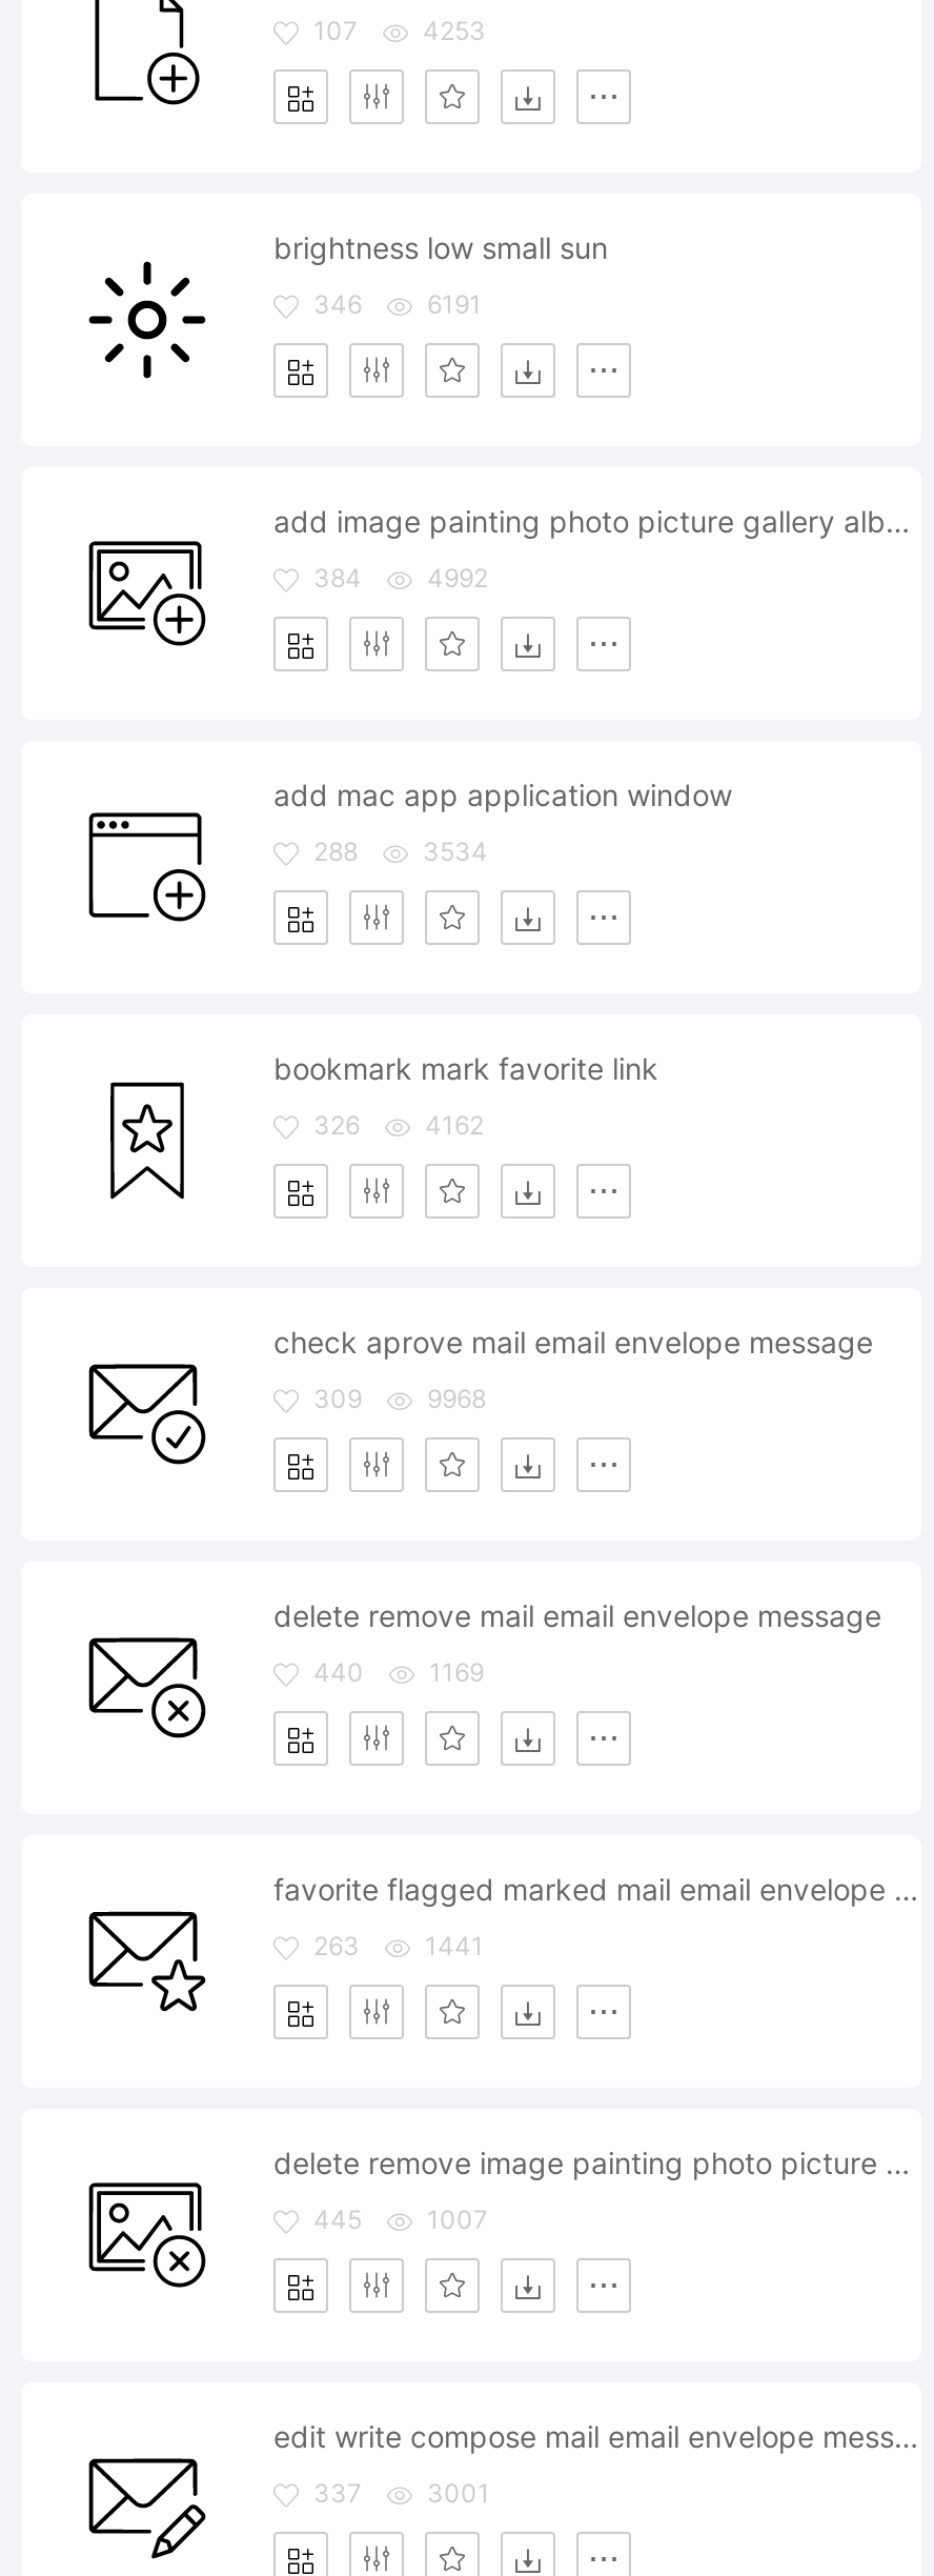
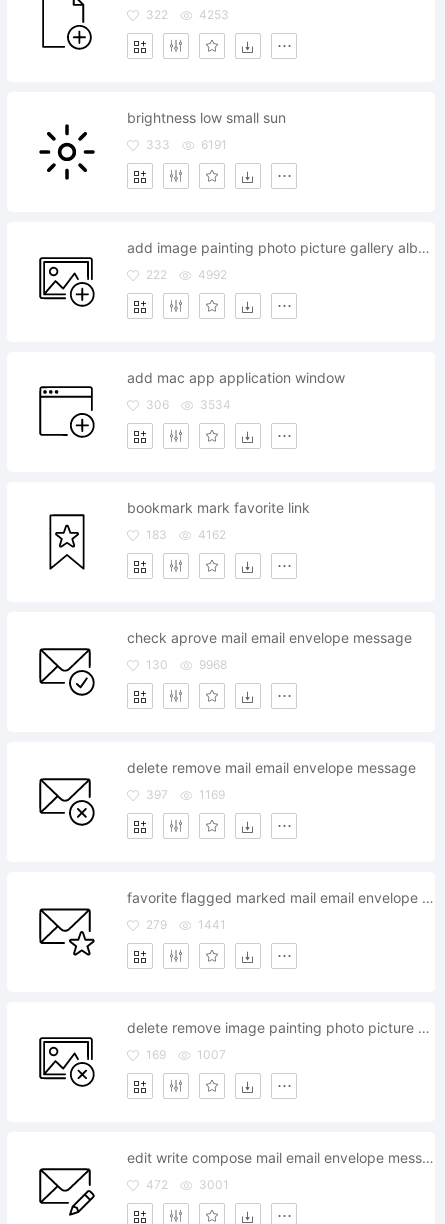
[313,15,358,46] 107 -> [146,7,168,22] 322
[313,288,362,320] 346 -> [146,137,170,152] 333
[313,562,362,593] 384 -> [146,267,167,282] 222
[313,836,358,867] 288 -> [146,397,169,412] 306
[313,1109,360,1141] 326 -> [146,527,167,542] 183
[313,1383,362,1414] 309 -> [146,657,168,672] 130
[313,1656,364,1688] 440 -> [146,787,168,802] 397
[313,1930,360,1961] 263 -> [146,917,167,932] 279
[313,2203,362,2235] 445 -> [146,1047,166,1062] 169
[313,2477,362,2509] 337 -> [146,1177,168,1192] 472

